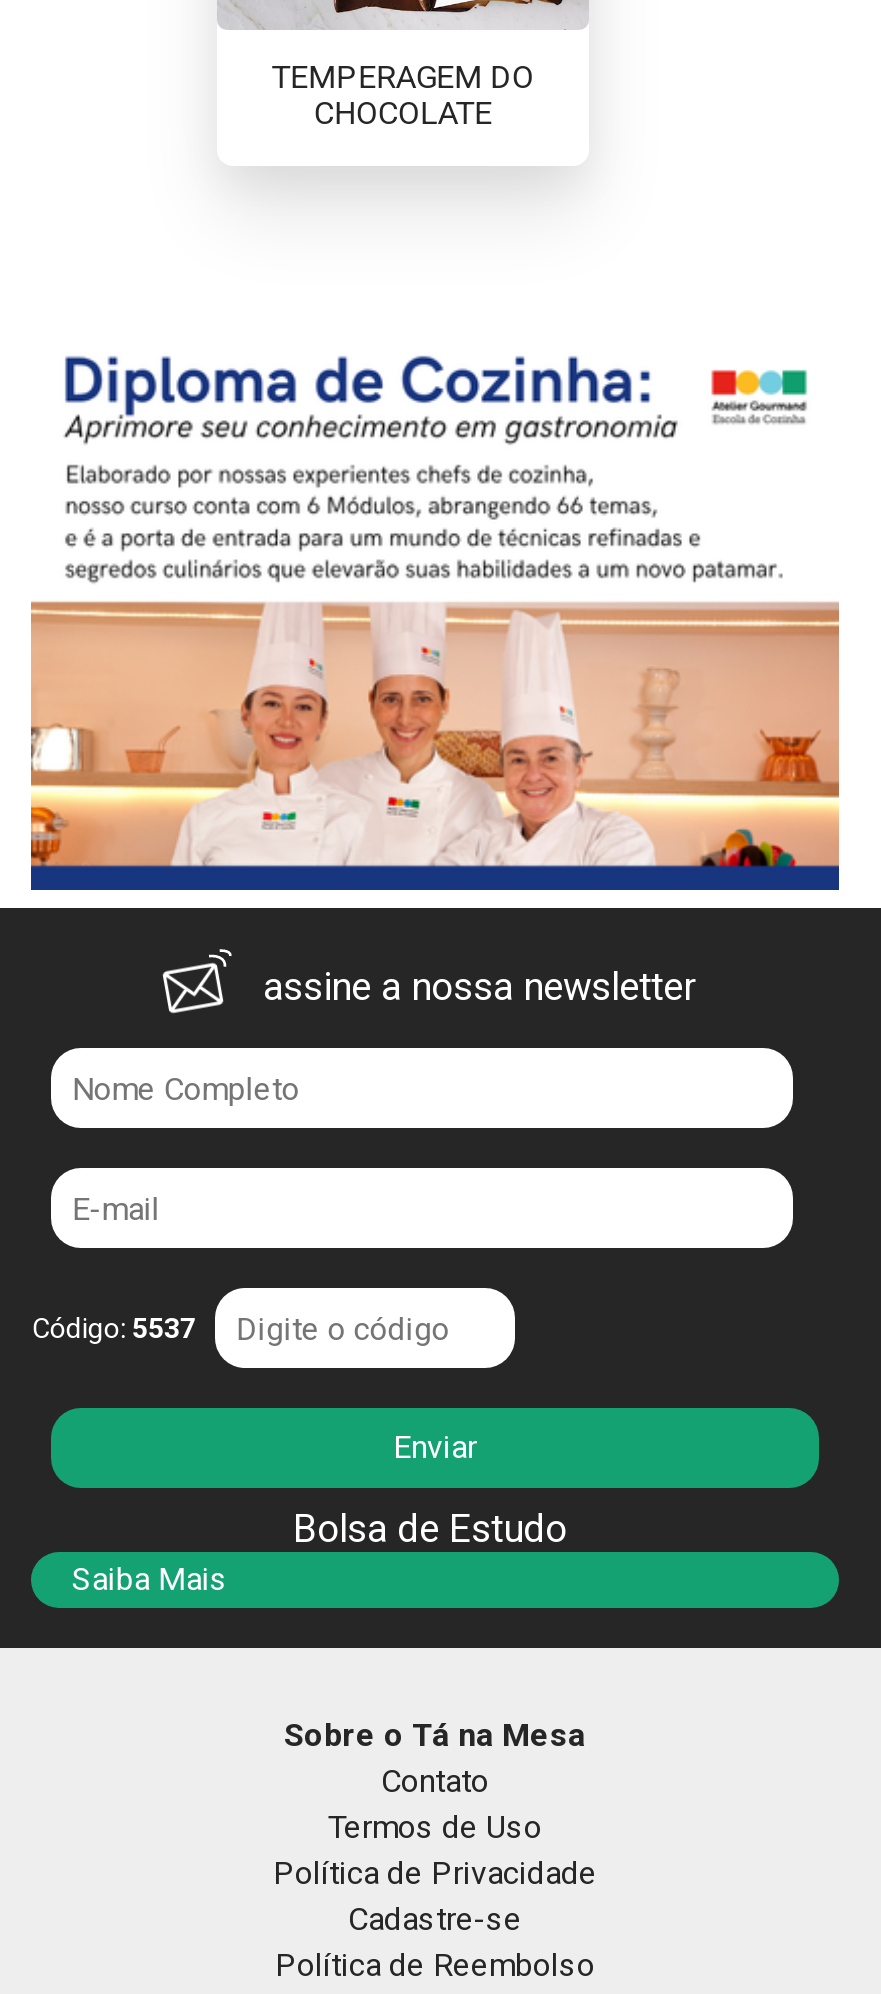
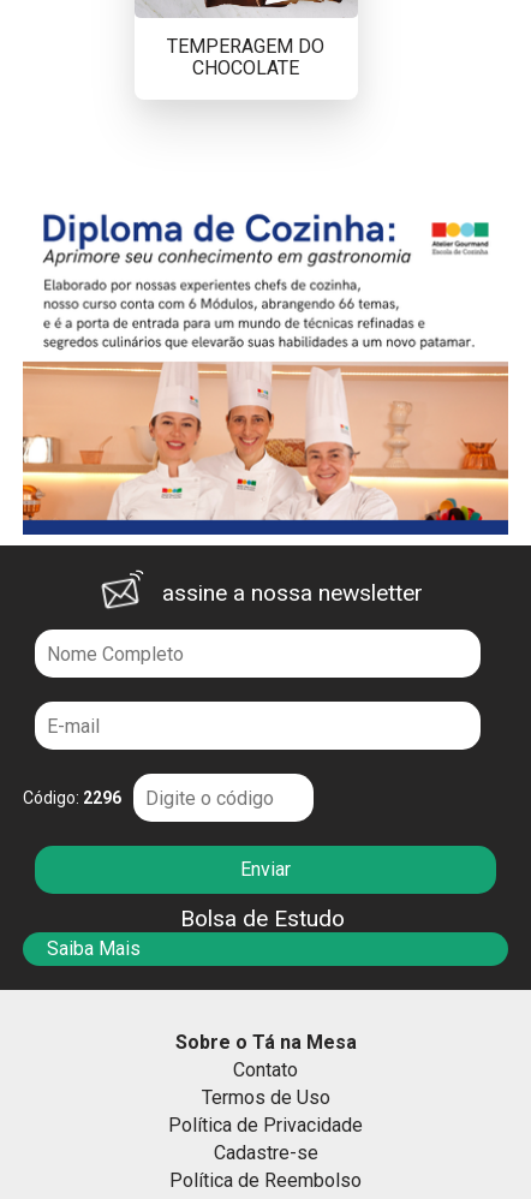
[32,1312,196,1344] Código: 5537 -> [23,788,122,807] Código: 2296

